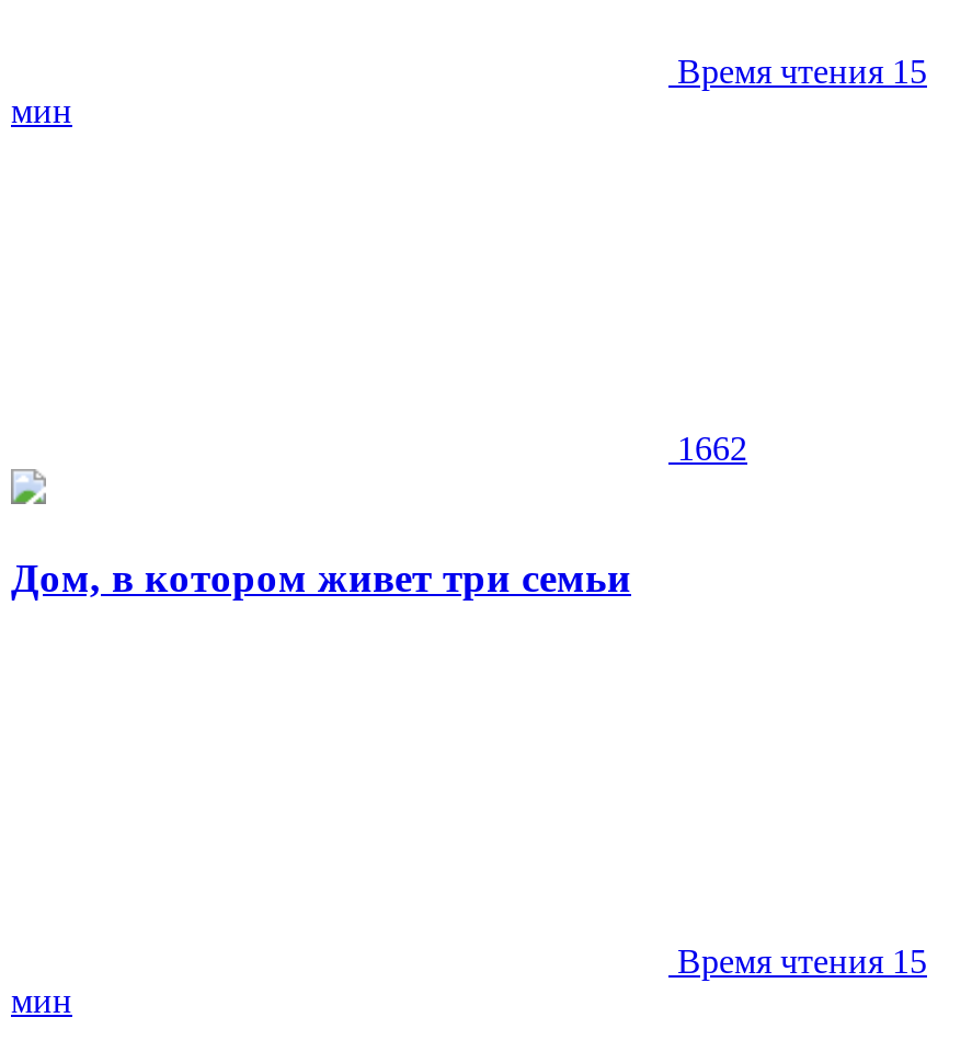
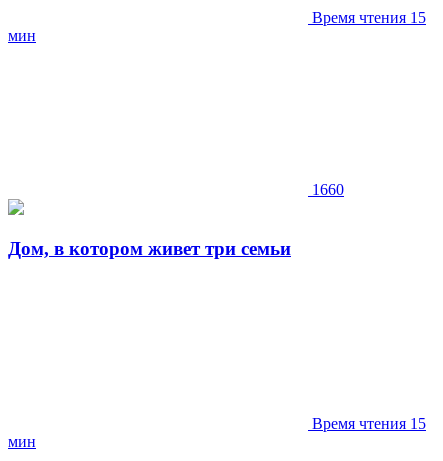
[668,430,747,467] 1662 -> [308,181,344,198] 1660

